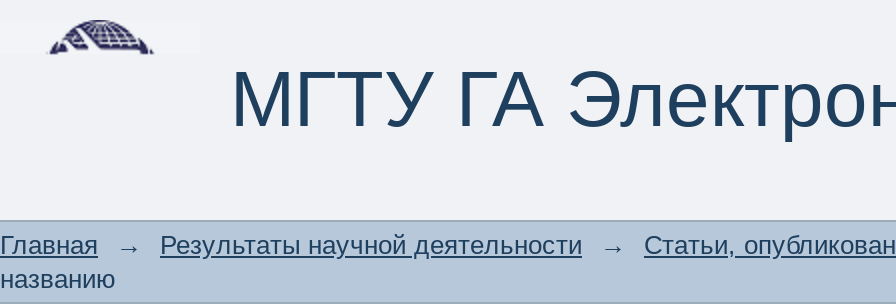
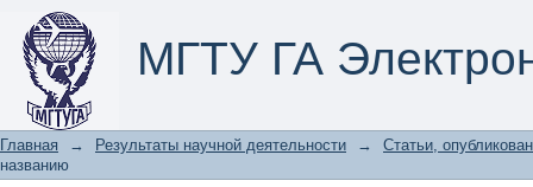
none -> [21,36,98,131] [image]

